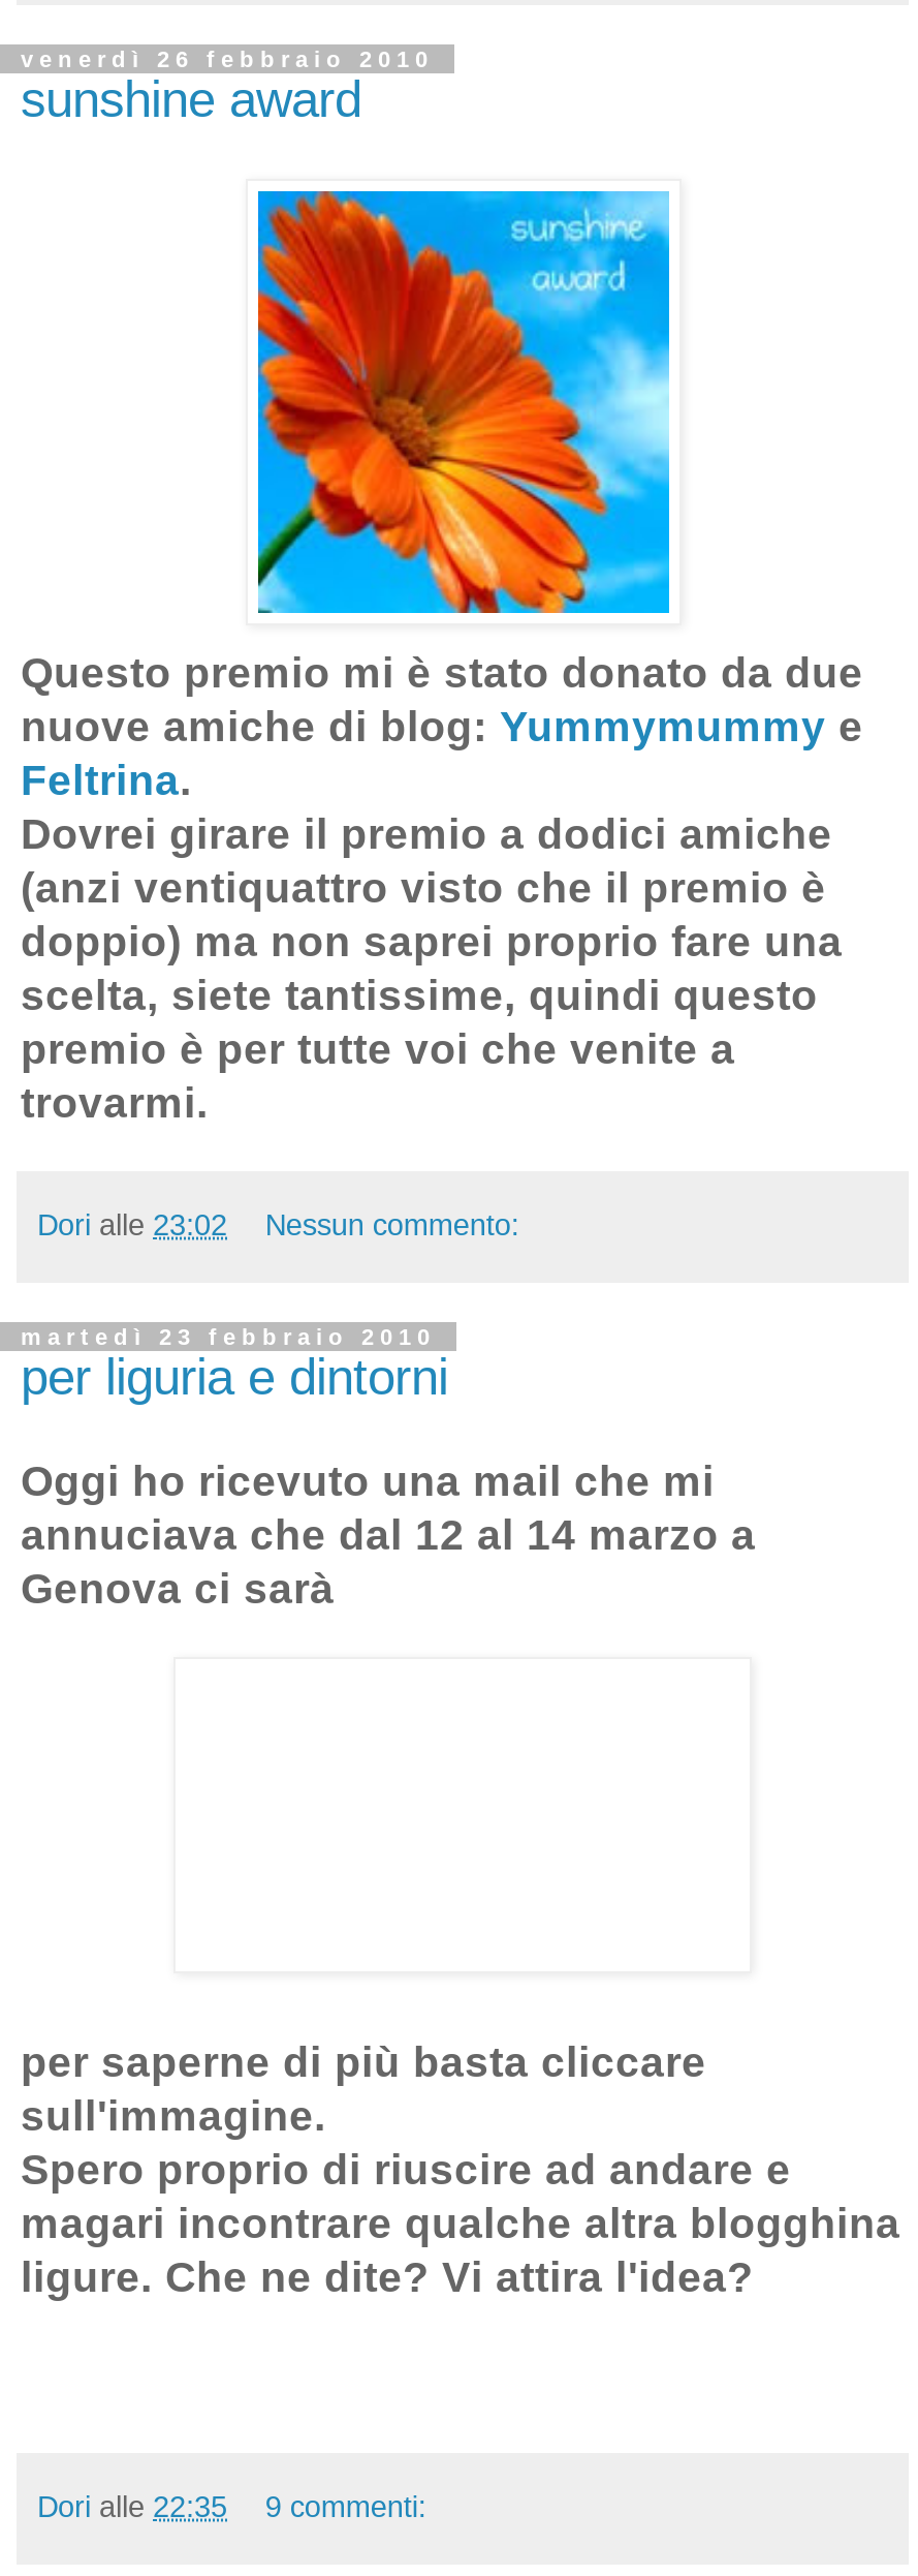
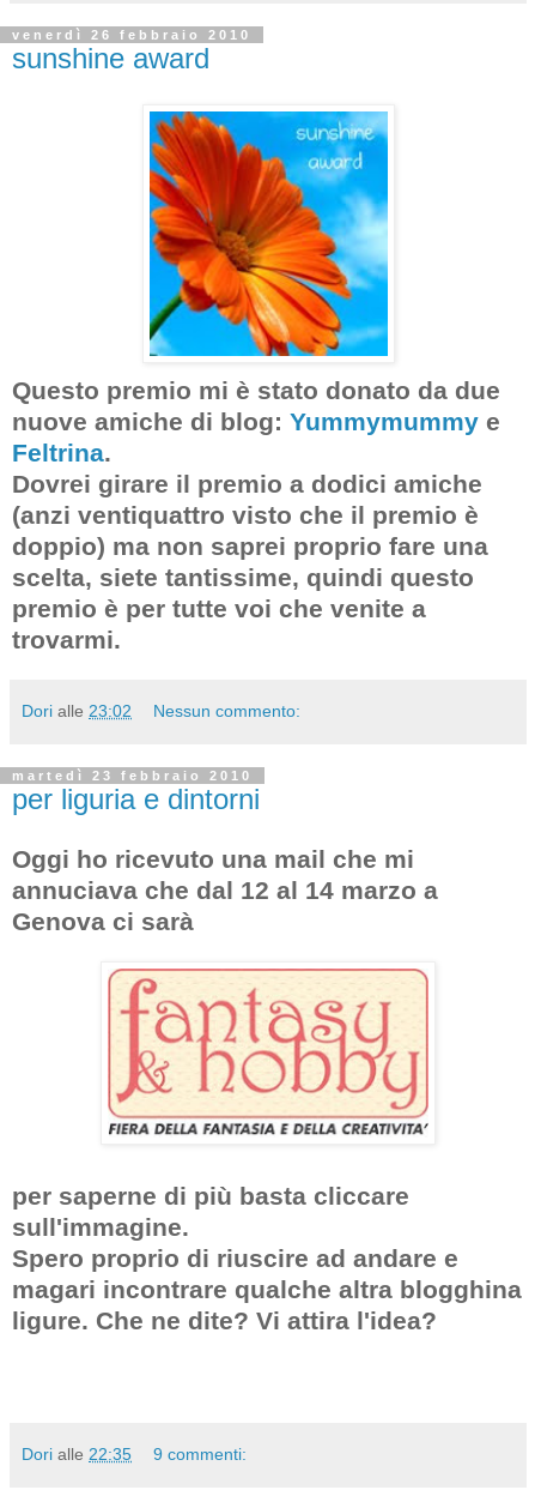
none -> [107,967,430,1135] [image]

